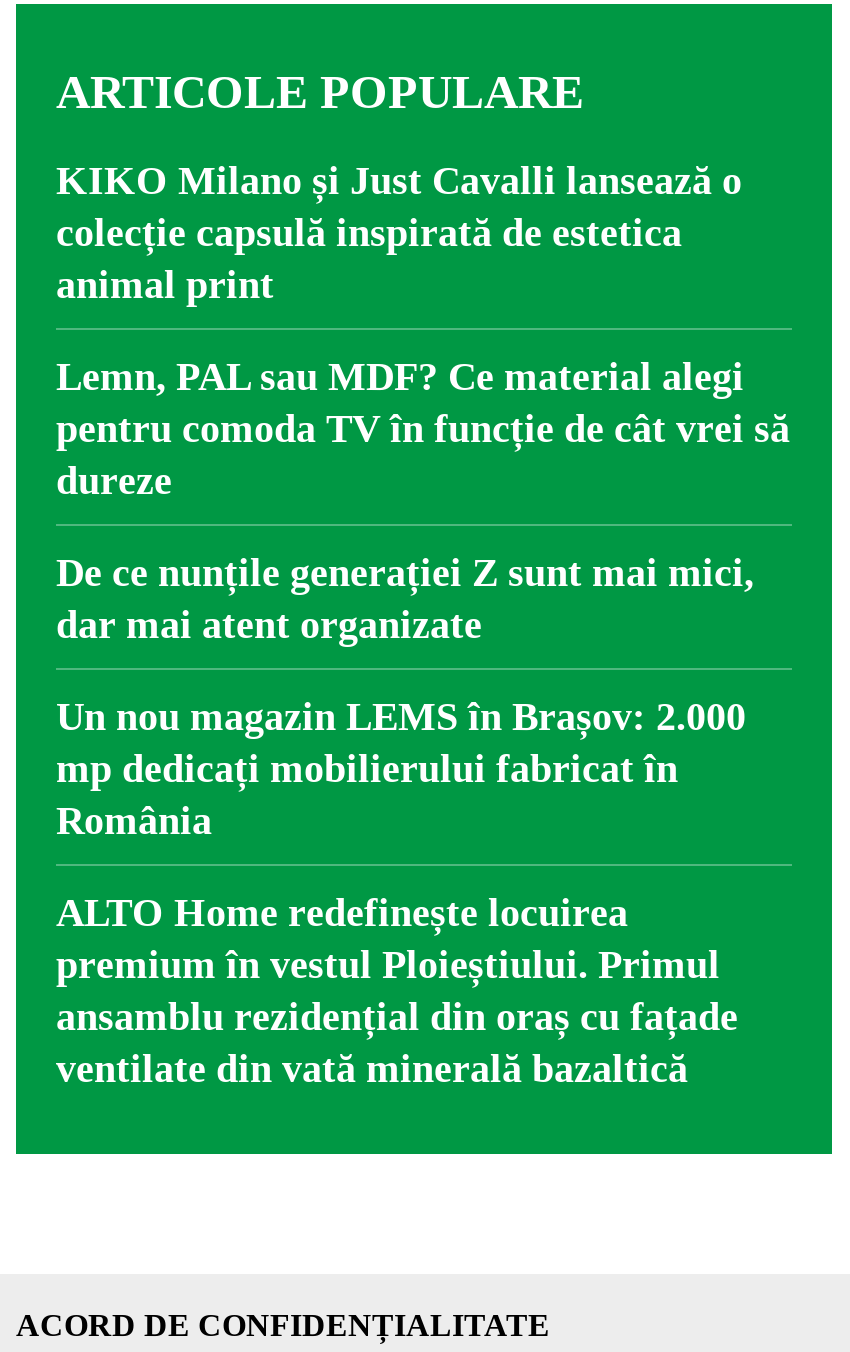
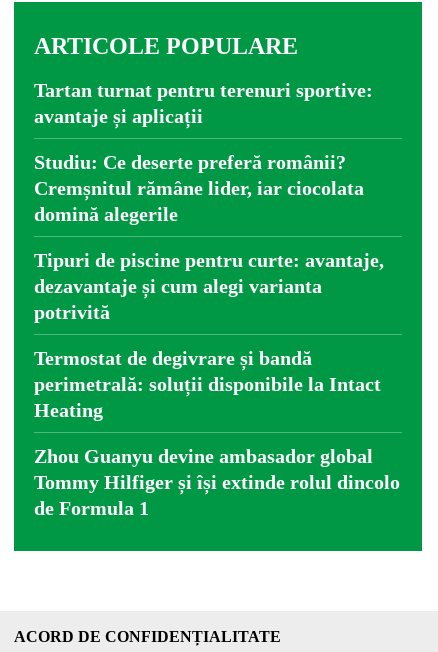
[56,158,742,306] KIKO Milano și Just Cavalli lansează o | colecție capsulă inspirată de estetica | animal print -> [34,79,373,127] Tartan turnat pentru terenuri sportive: | avantaje și aplicații
[56,354,790,502] Lemn, PAL sau MDF? Ce material alegi | pentru comoda TV în funcție de cât vrei să | dureze -> [34,151,364,225] Studiu: Ce deserte preferă românii? | Cremșnitul rămâne lider, iar ciocolata | domină alegerile
[56,550,754,646] De ce nunțile generației Z sunt mai mici, | dar mai atent organizate -> [34,249,384,323] Tipuri de piscine pentru curte: avantaje, | dezavantaje și cum alegi varianta | potrivită
[56,694,746,842] Un nou magazin LEMS în Brașov: 2.000 | mp dedicați mobilierului fabricat în | România -> [34,347,381,421] Termostat de degivrare și bandă | perimetrală: soluții disponibile la Intact | Heating
[56,890,738,1090] ALTO Home redefinește locuirea | premium în vestul Ploieștiului. Primul | ansamblu rezidențial din oraș cu fațade | ventilate din vată minerală bazaltică -> [34,445,400,519] Zhou Guanyu devine ambasador global | Tommy Hilfiger și își extinde rolul dincolo | de Formula 1

